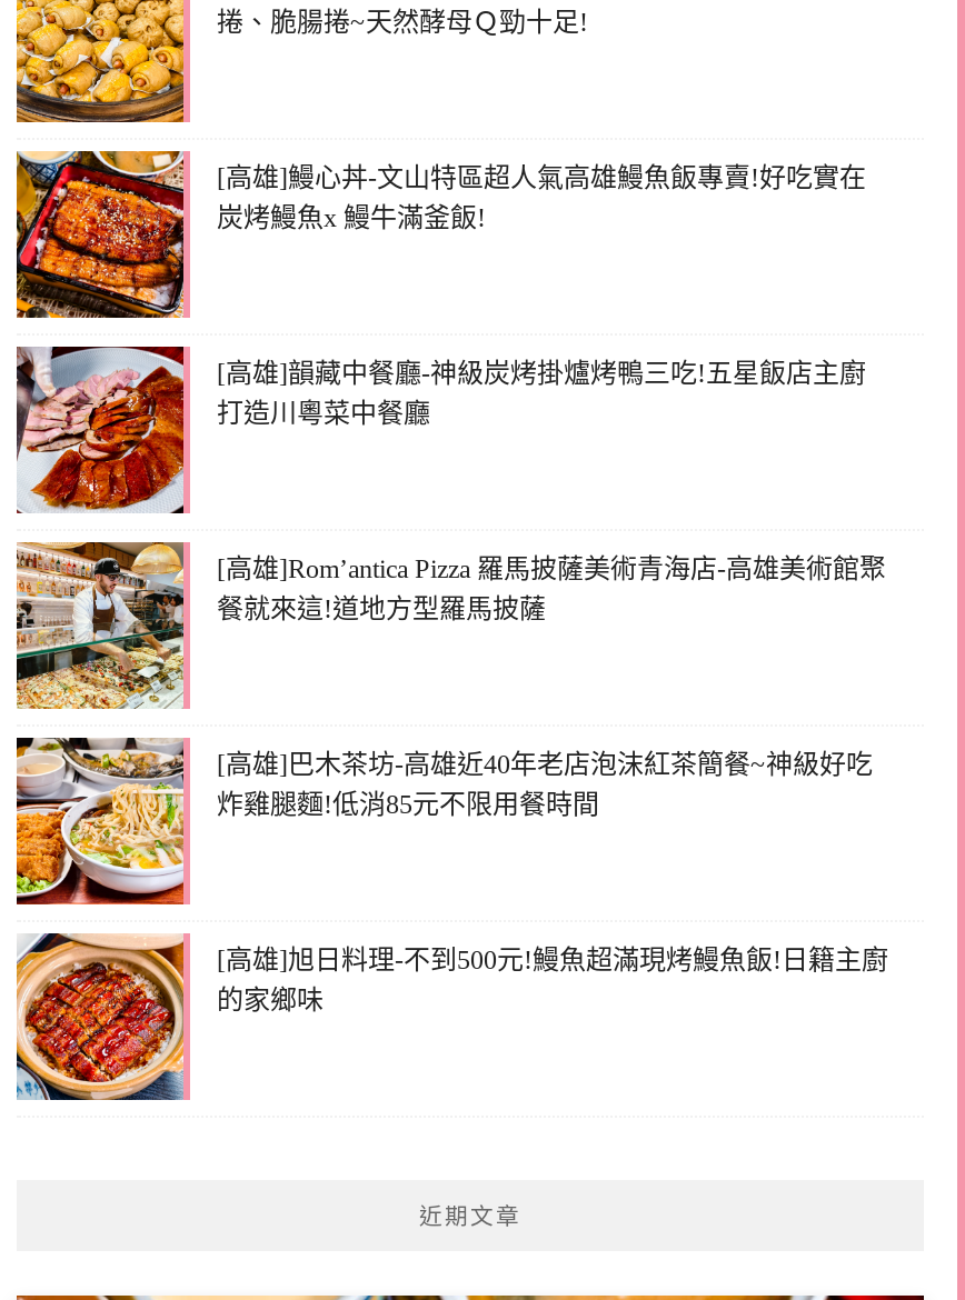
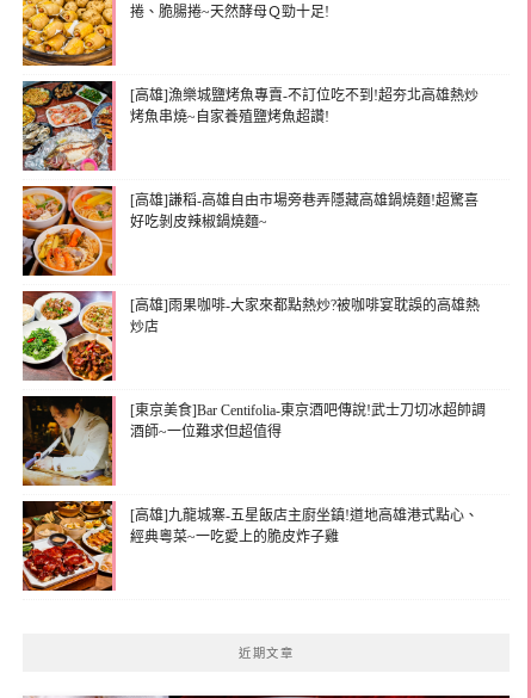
[14,149,866,320] [image] | [高雄]鰻心丼-文山特區超人氣高雄鰻魚飯專賣!好吃實在 | 炭烤鰻魚x 鰻牛滿釜飯! -> [21,80,478,172] [image] | [高雄]漁樂城鹽烤魚專賣-不訂位吃不到!超夯北高雄熱炒 | 烤魚串燒~自家養殖鹽烤魚超讚!
[14,344,866,516] [image] | [高雄]韻藏中餐廳-神級炭烤掛爐烤鴨三吃!五星飯店主廚 | 打造川粵菜中餐廳 -> [21,185,478,277] [image] | [高雄]謙稻-高雄自由市場旁巷弄隱藏高雄鍋燒麵!超驚喜 | 好吃剝皮辣椒鍋燒麵~
[14,540,886,711] [image] | [高雄]Rom’antica Pizza 羅馬披薩美術青海店-高雄美術館聚 | 餐就來這!道地方型羅馬披薩 -> [23,290,480,382] [image] | [高雄]雨果咖啡-大家來都點熱炒?被咖啡宴耽誤的高雄熱 | 炒店
[14,736,873,907] [image] | [高雄]巴木茶坊-高雄近40年老店泡沫紅茶簡餐~神級好吃 | 炸雞腿麵!低消85元不限用餐時間 -> [21,395,486,486] [image] | [東京美食]Bar Centifolia-東京酒吧傳說!武士刀切冰超帥調 | 酒師~一位難求但超值得
[14,931,888,1102] [image] | [高雄]旭日料理-不到500元!鰻魚超滿現烤鰻魚飯!日籍主廚 | 的家鄉味 -> [21,500,478,592] [image] | [高雄]九龍城寨-五星飯店主廚坐鎮!道地高雄港式點心、 | 經典粵菜~一吃愛上的脆皮炸子雞

